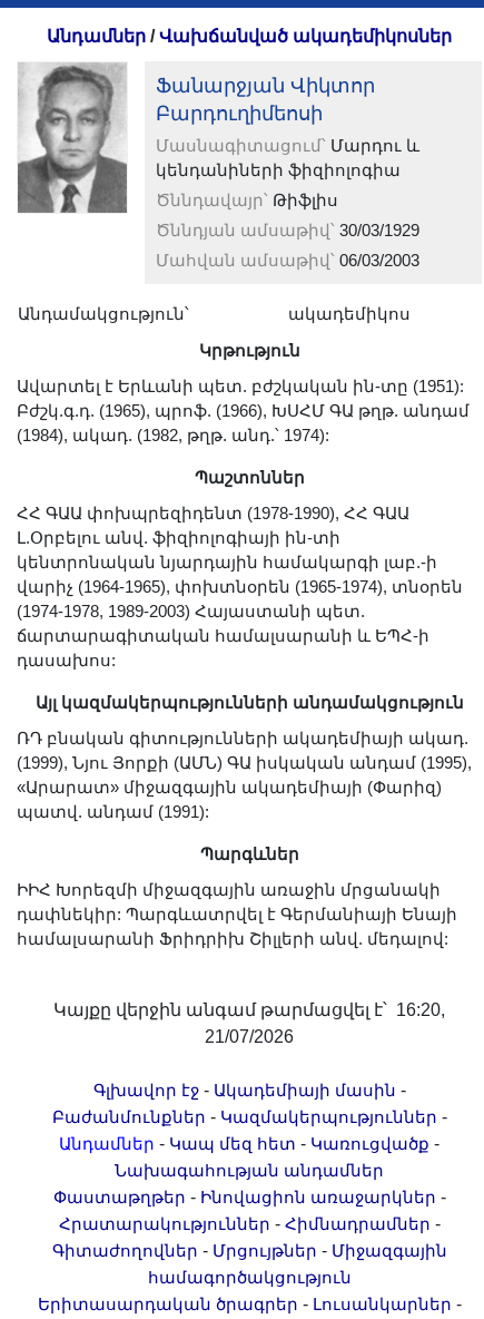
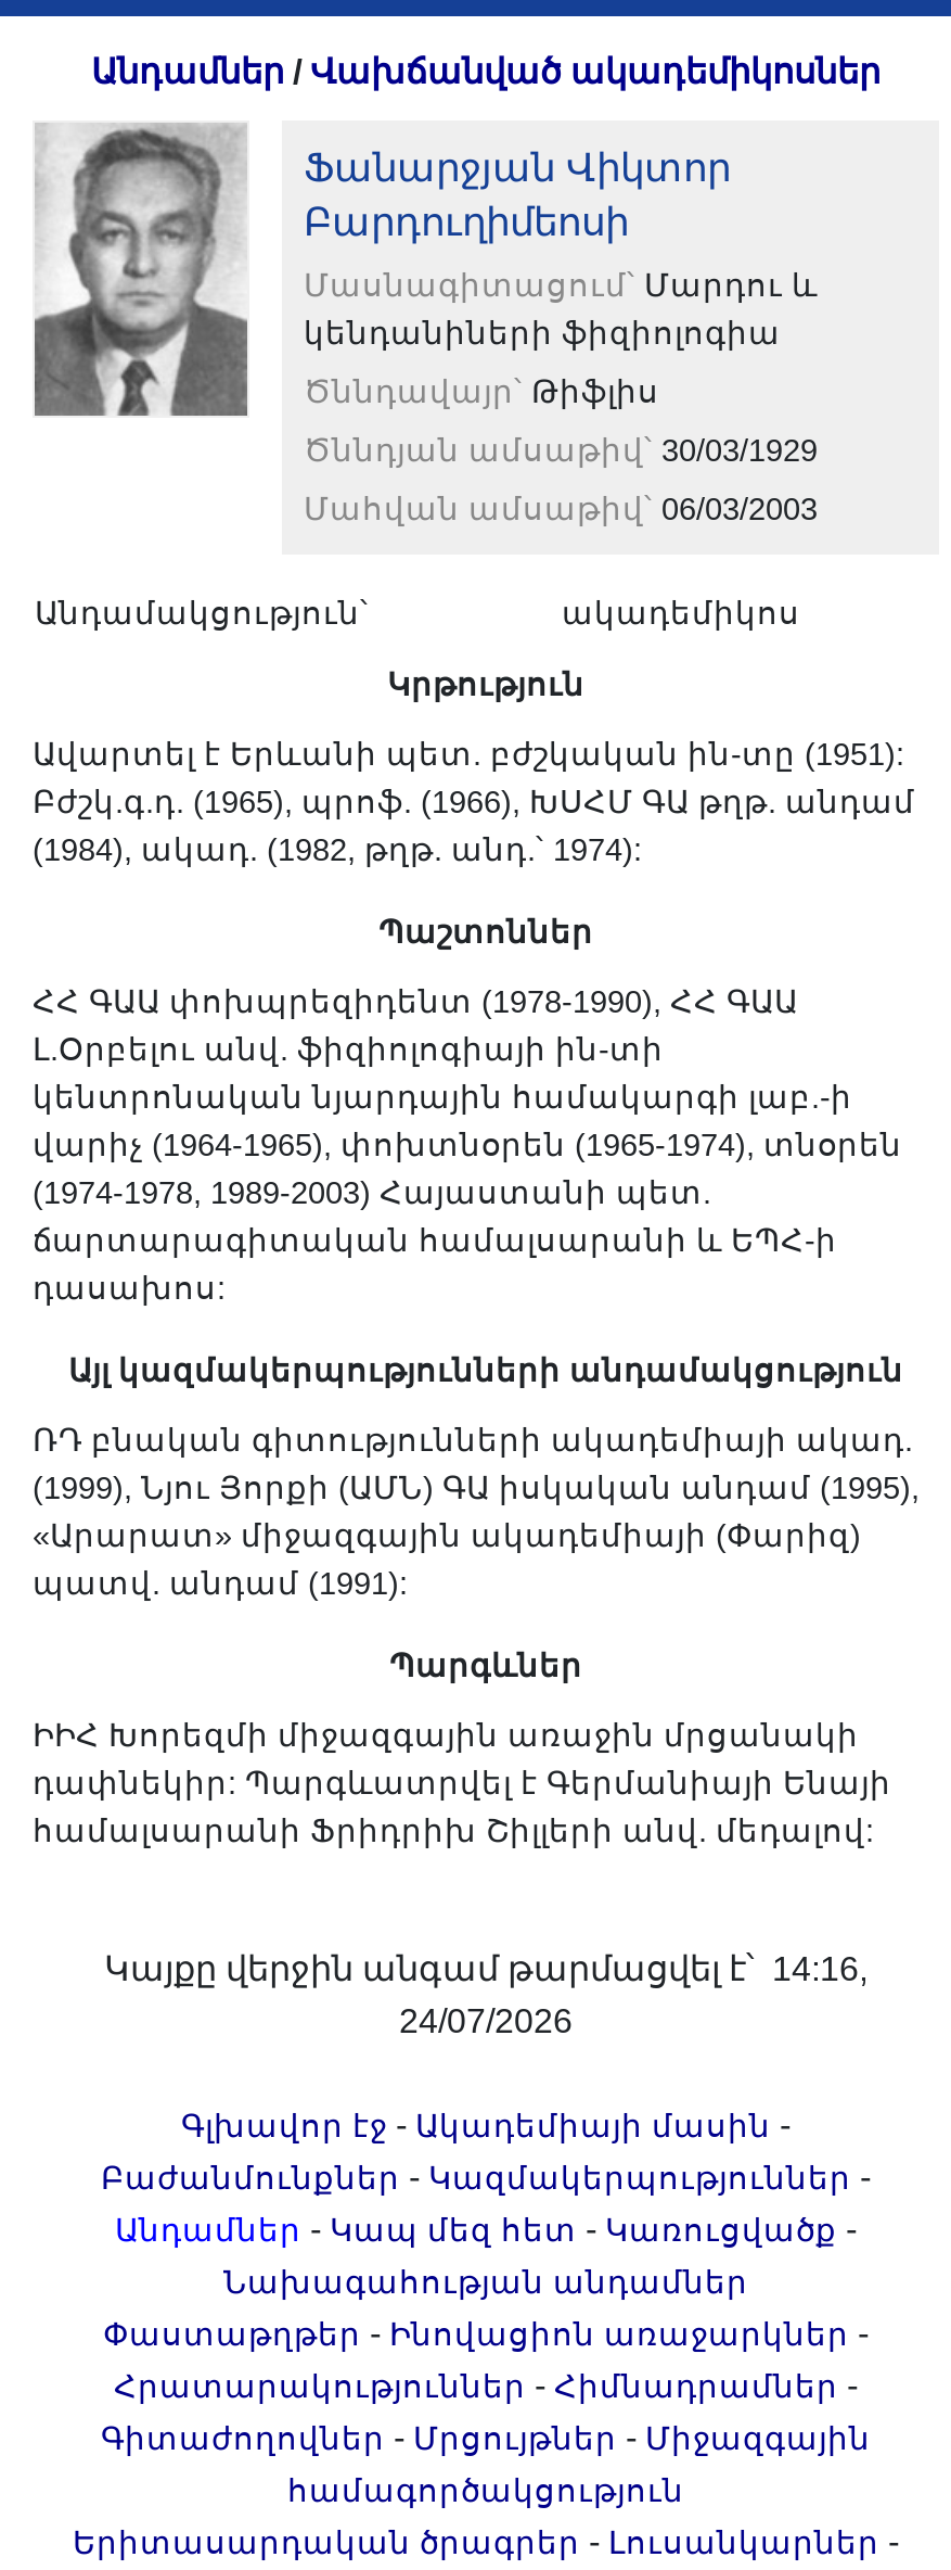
[53,1000,445,1019] Կայքը վերջին անգամ թարմացվել է՝ 16:20, -> [104,1950,868,1987] Կայքը վերջին անգամ թարմացվել է՝ 14:16,
[205,1027,294,1046] 21/07/2026 -> [399,2002,573,2039] 24/07/2026

